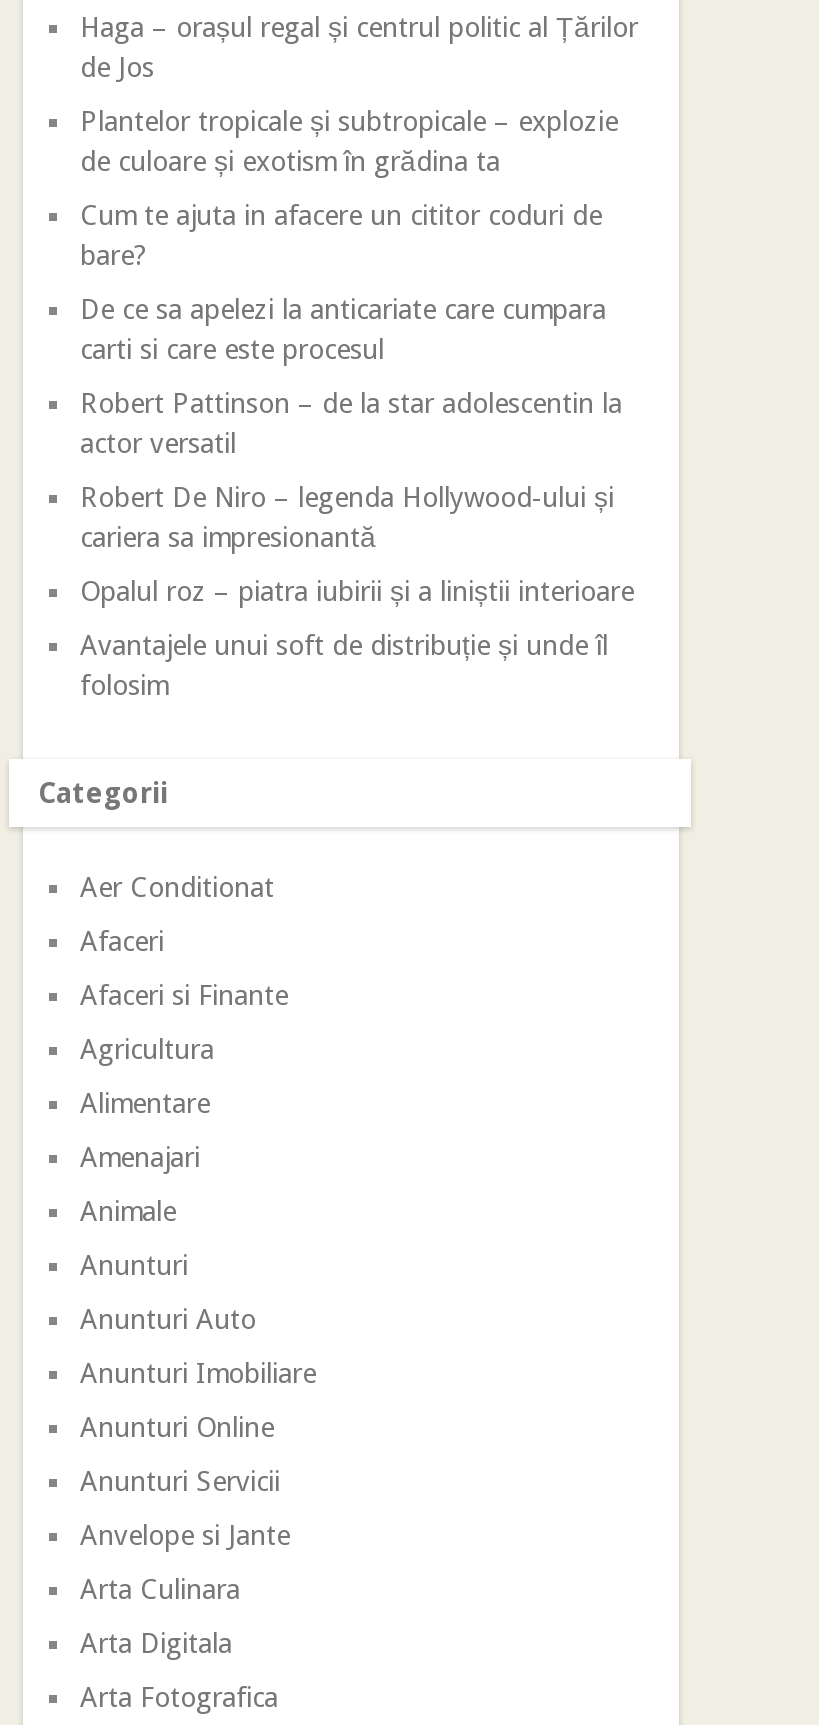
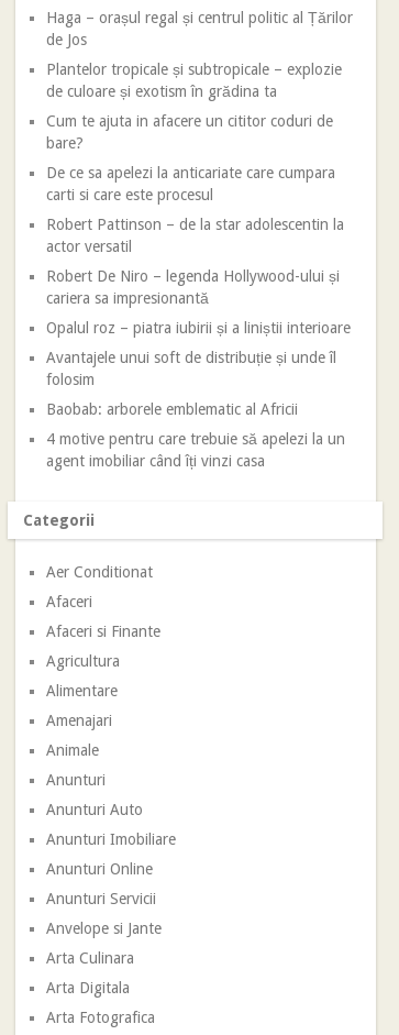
none -> [47,400,346,470] Baobab: arborele emblematic al Africii | 4 motive pentru care trebuie să apelezi la un | agent imobiliar când îți vinzi casa

